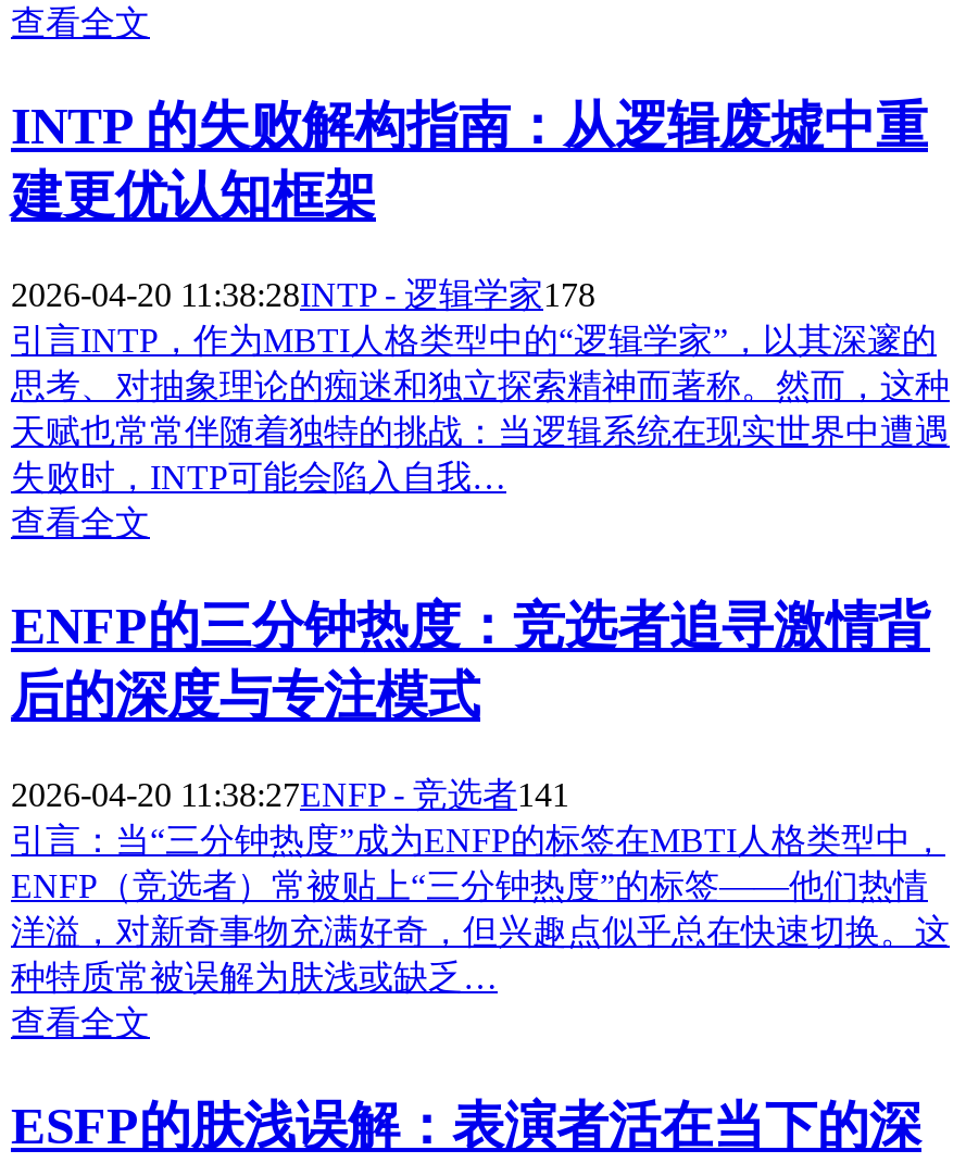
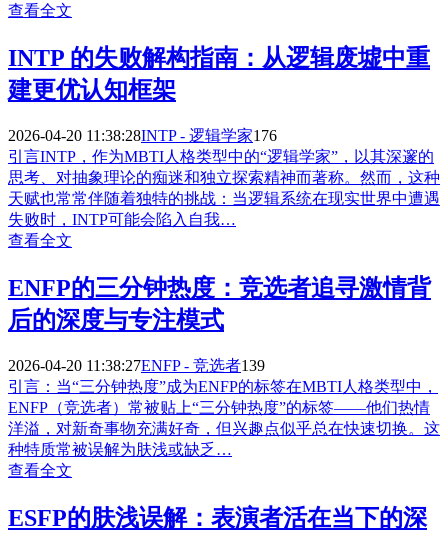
[11,276,595,313] 2026-04-20 11:38:28INTP - 逻辑学家178 -> [8,127,277,144] 2026-04-20 11:38:28INTP - 逻辑学家176
[11,776,569,813] 2026-04-20 11:38:27ENFP - 竞选者141 -> [8,357,265,374] 2026-04-20 11:38:27ENFP - 竞选者139

